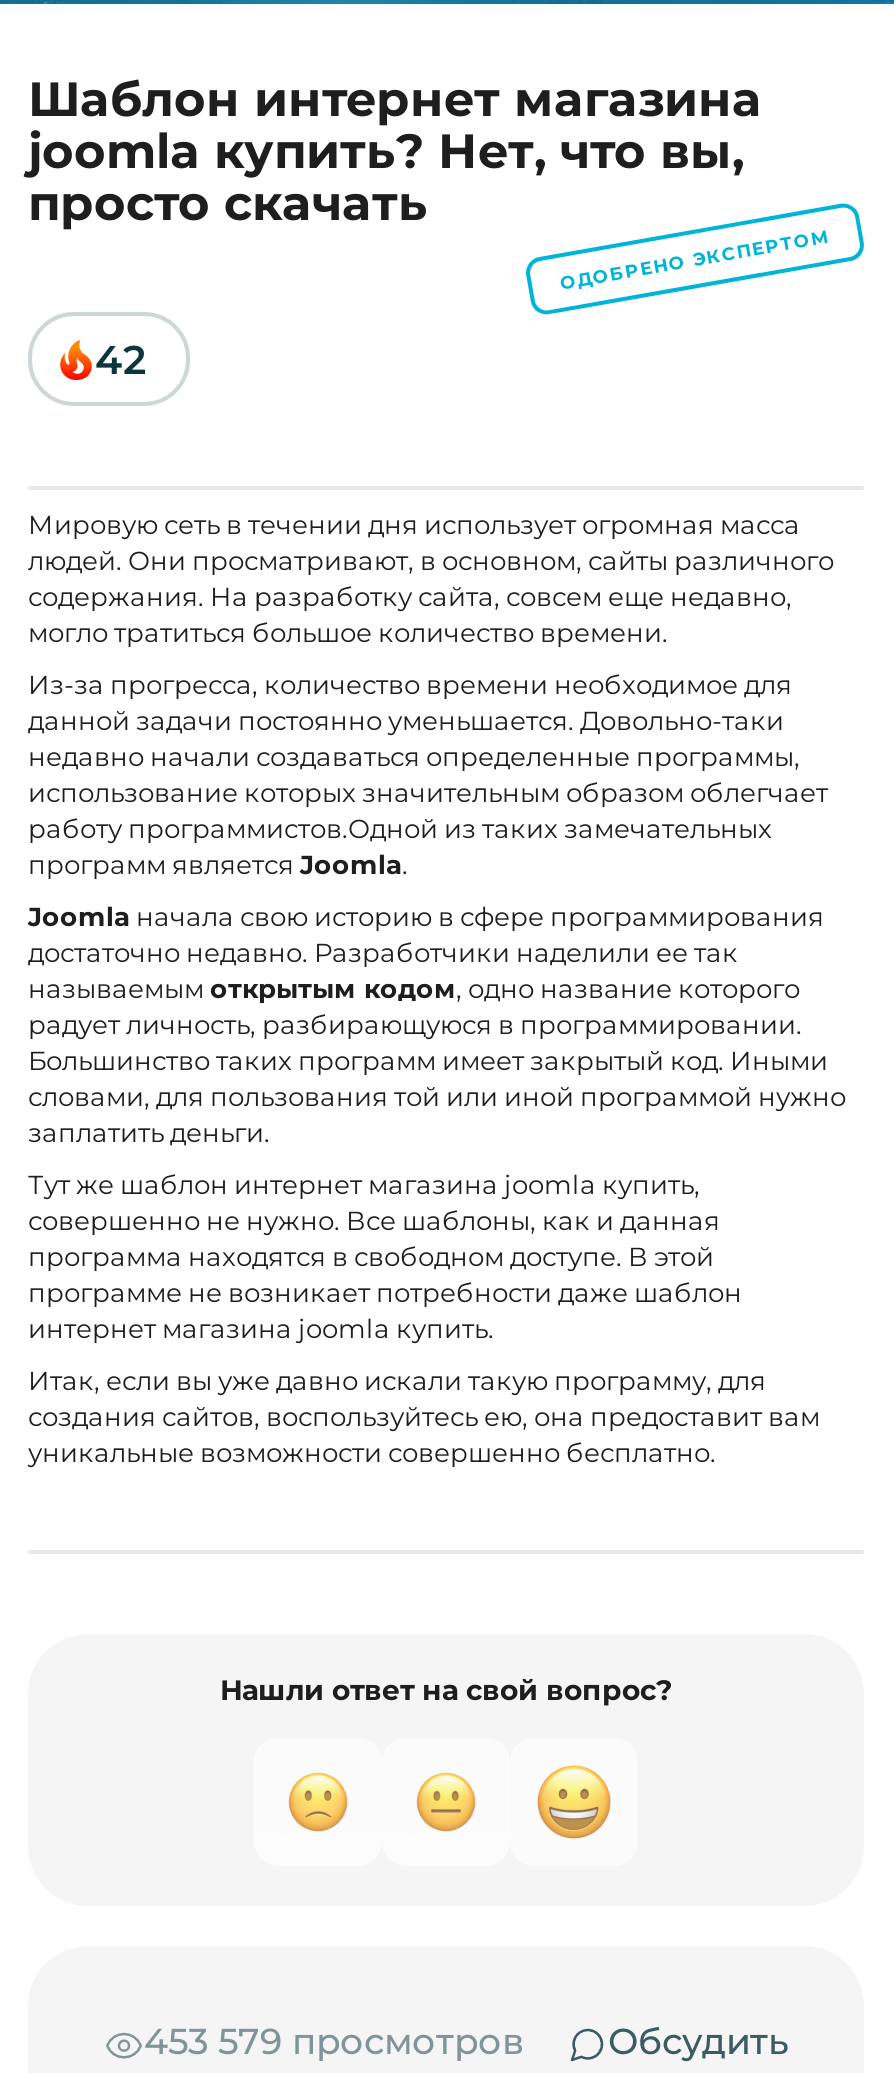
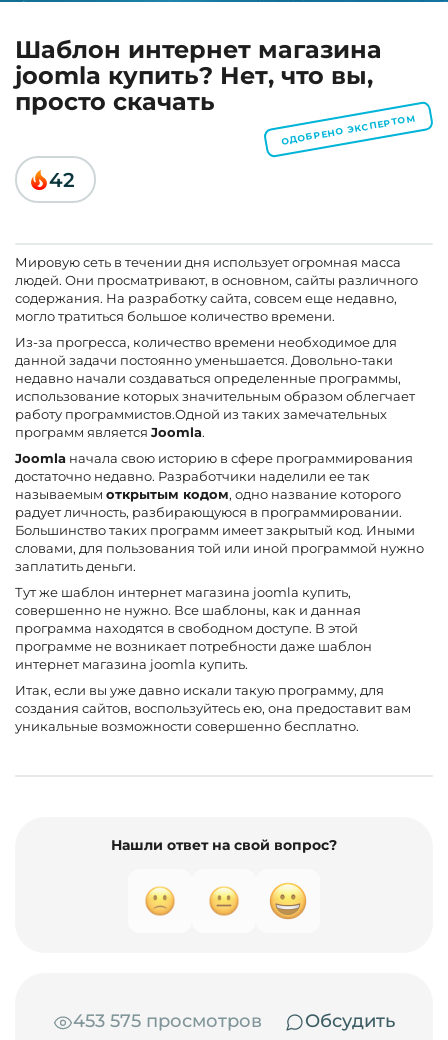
[144,2020,788,2064] 453 579 просмотров Обсудить -> [73,1010,395,1032] 453 575 просмотров Обсудить

